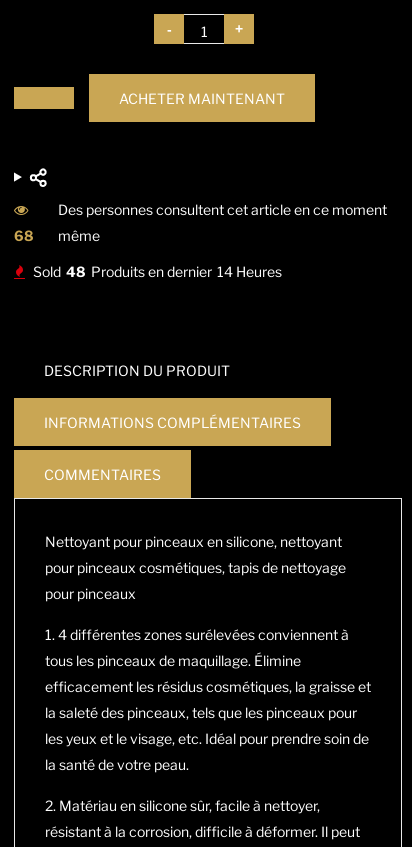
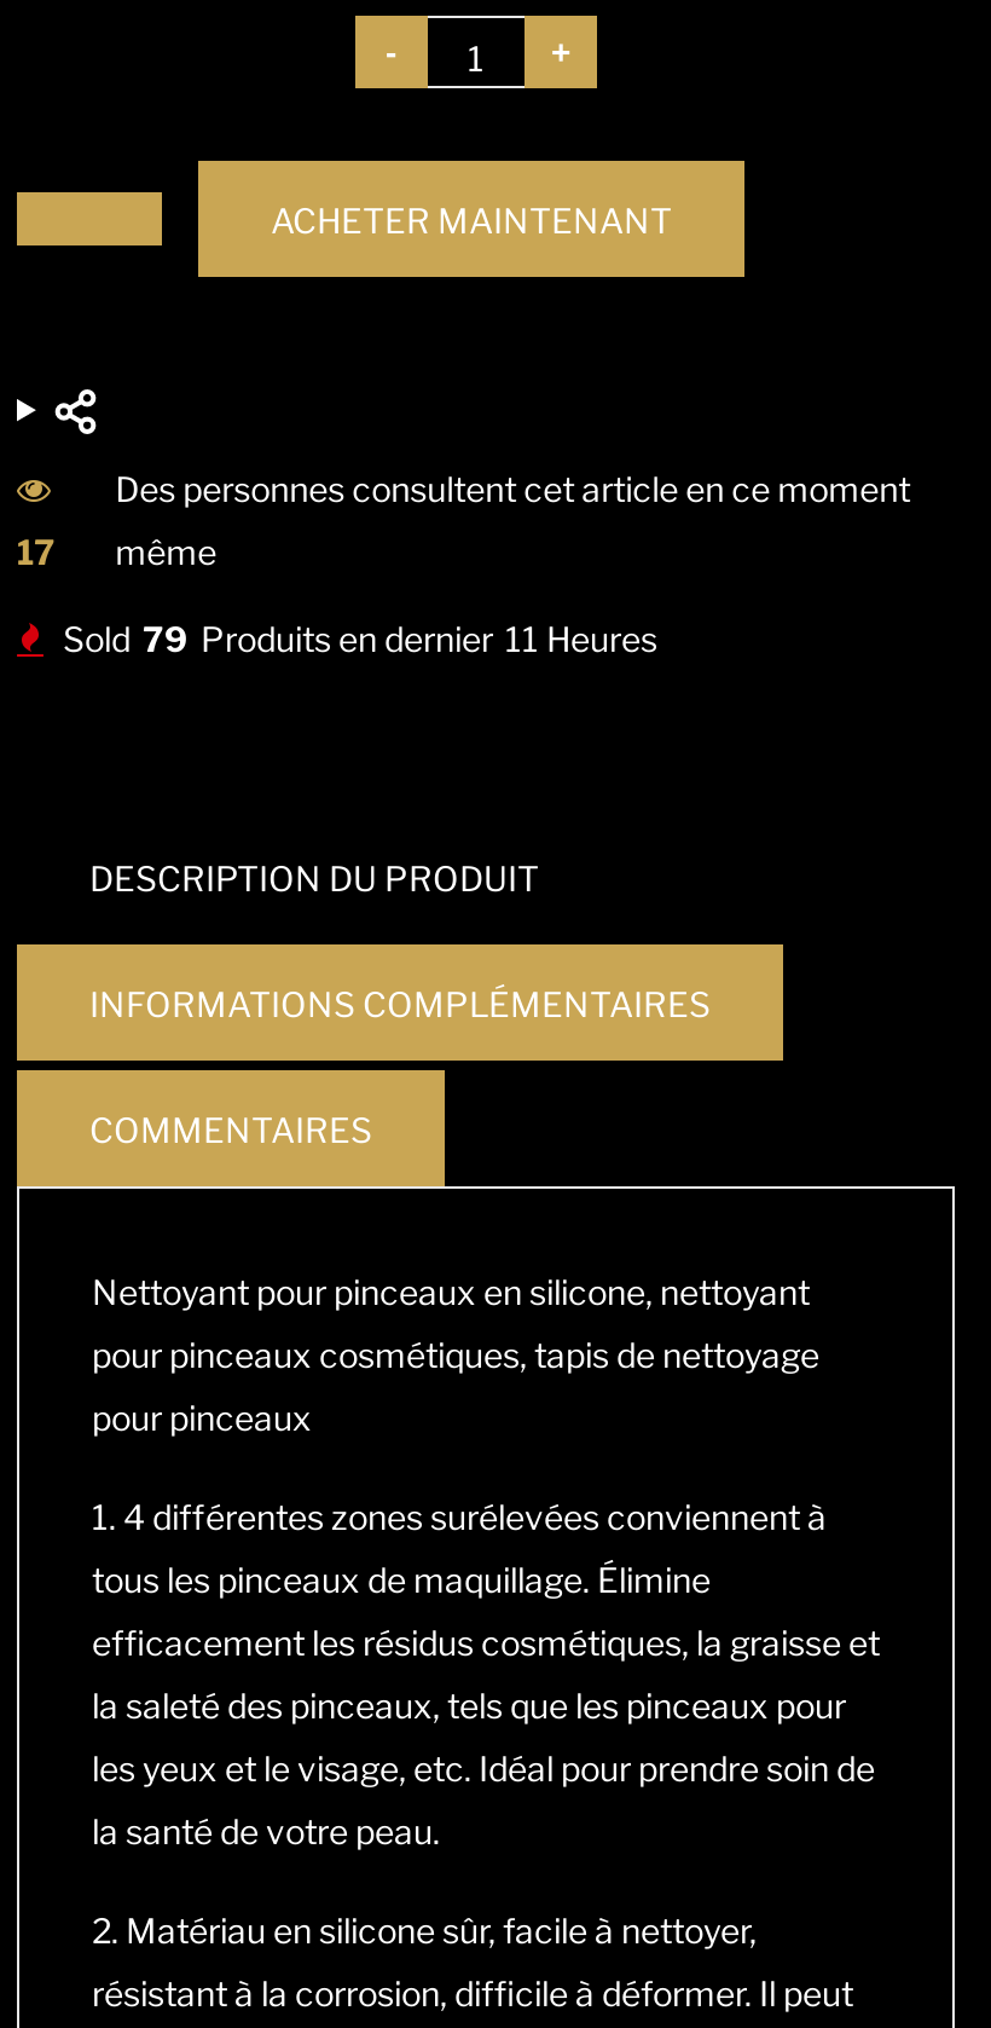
[14,227,100,244] 68 même -> [17,531,217,572] 17 même
[33,263,282,280] Sold 48 Produits en dernier 14 Heures -> [63,618,657,659] Sold 79 Produits en dernier 11 Heures

